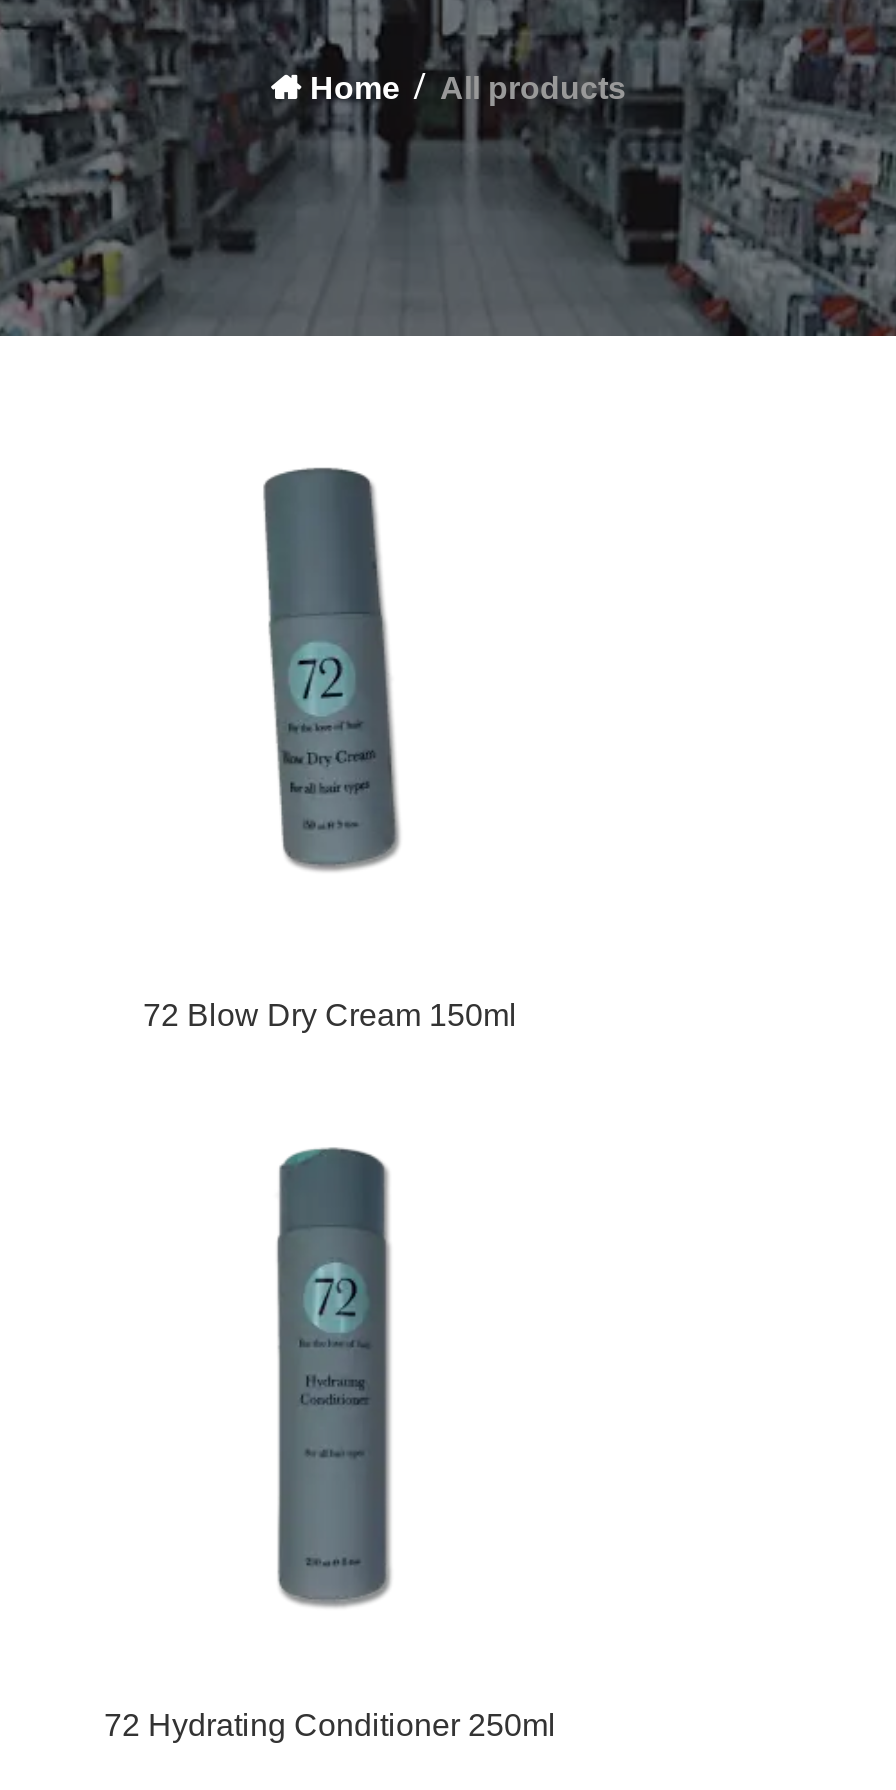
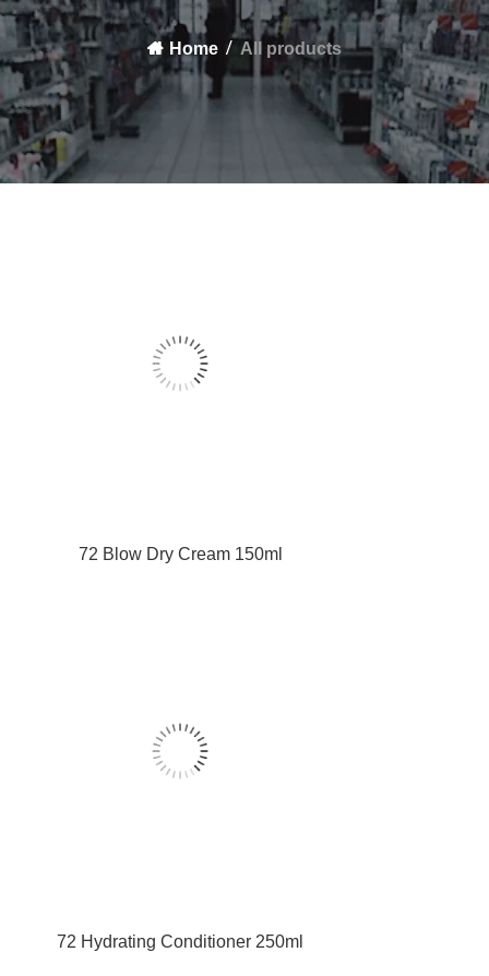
[262,466,400,872] [image] -> none
[276,1146,392,1608] [image] -> none

